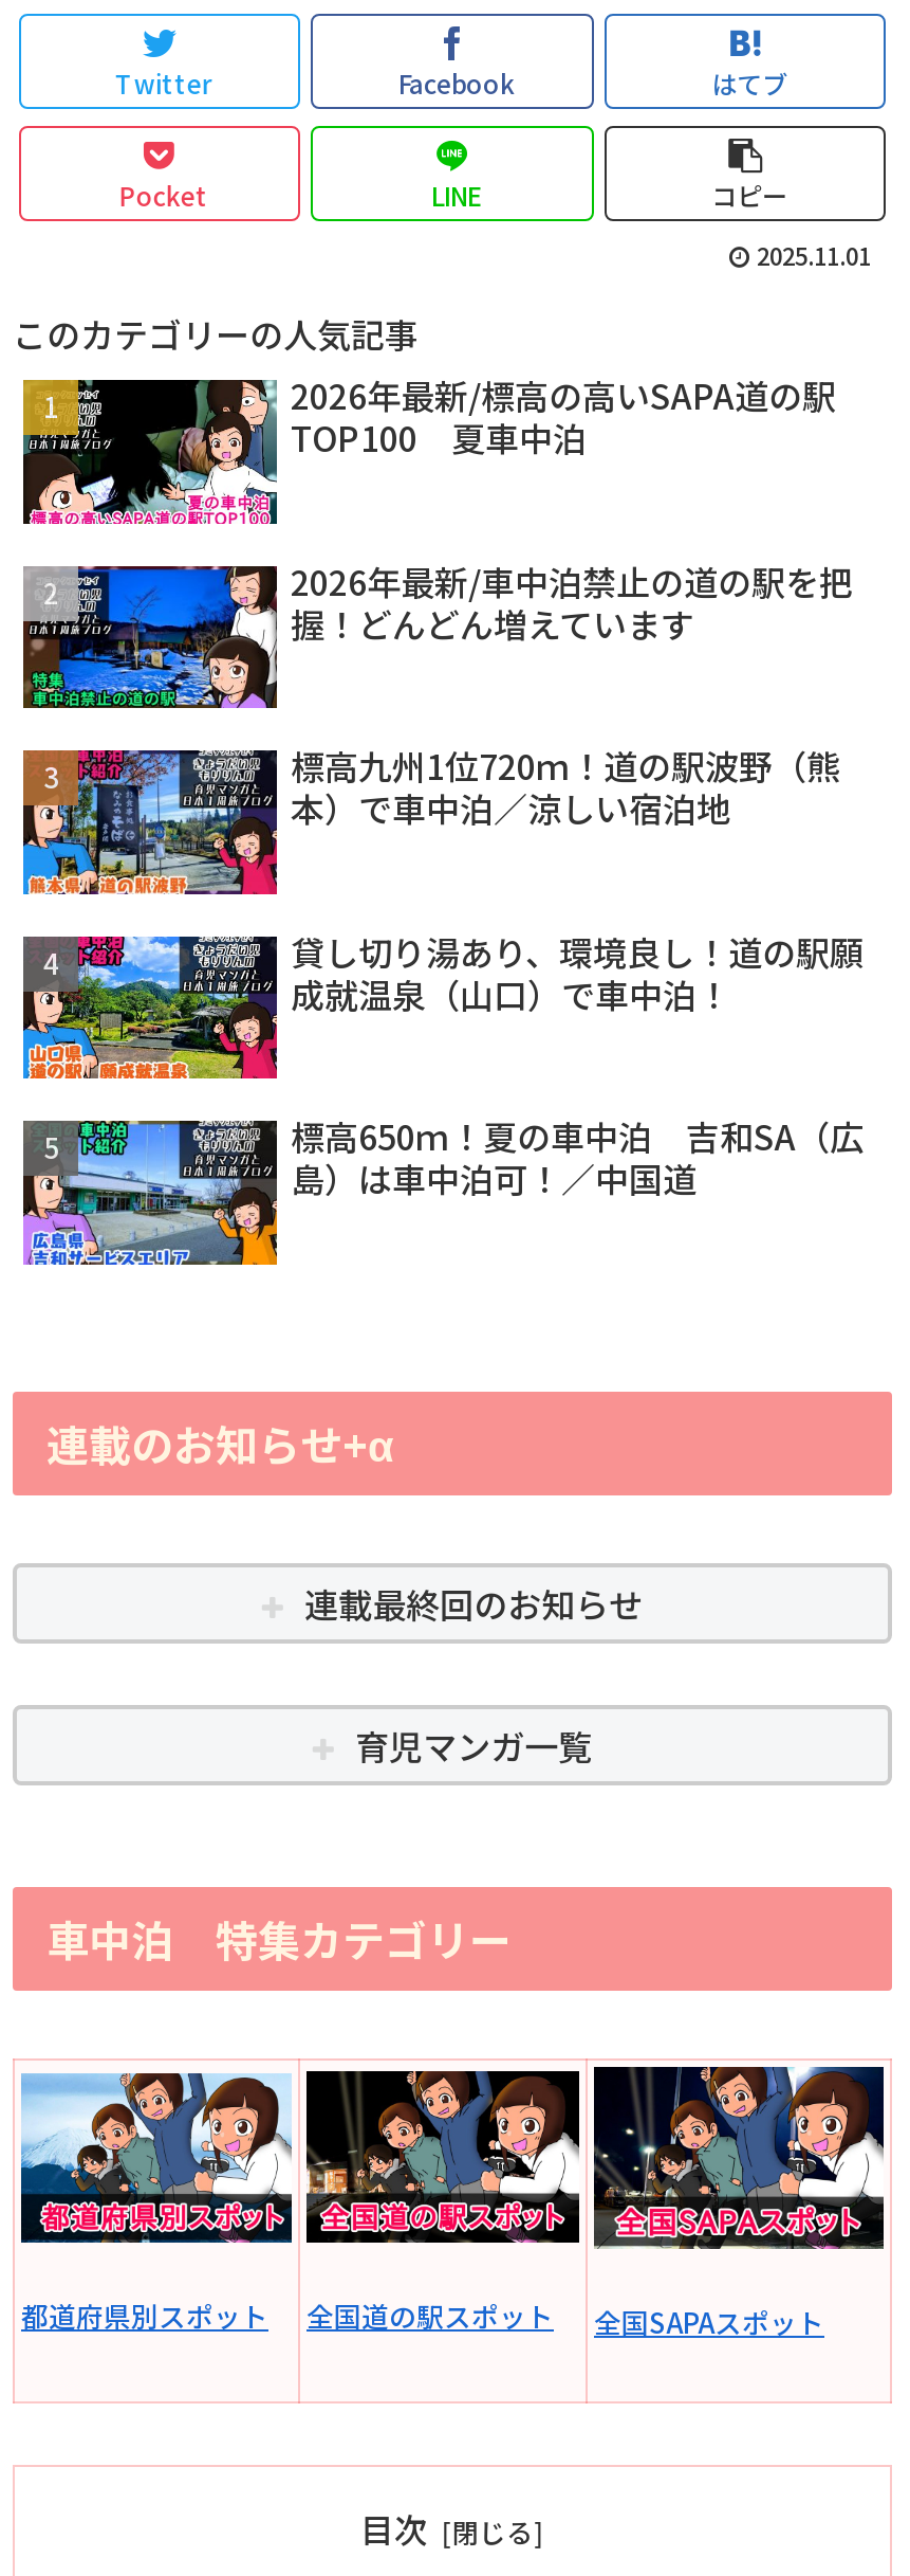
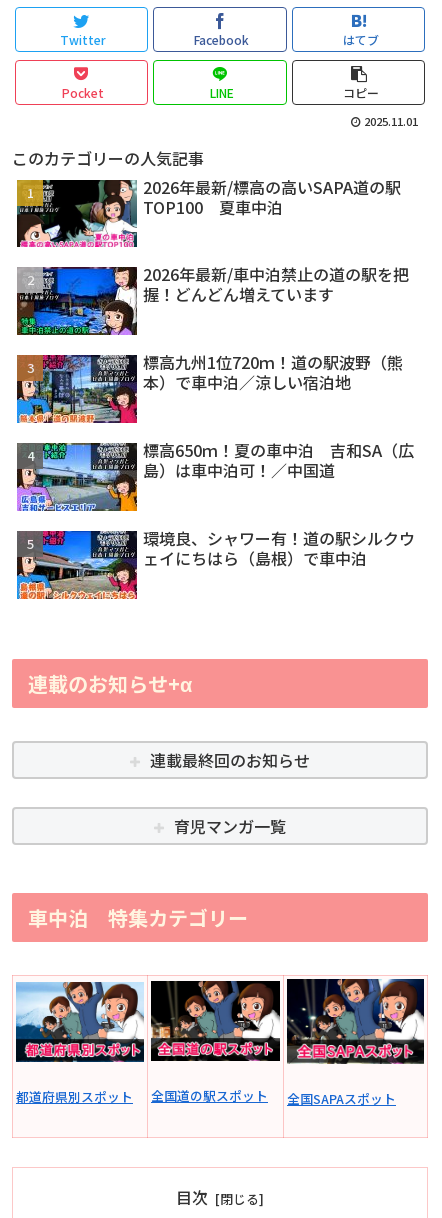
[27,925,863,1081] [image] | 貸し切り湯あり、環境良し！道の駅願 | 成就温泉（山口）で車中泊！ -> none
moved [23,1110,863,1271] -> [17,438,414,514]: [image] | 標高650ｍ！夏の車中泊 吉和SA（広 | 島）は車中泊可！／中国道
none -> [16,526,415,600] [image] | 環境良、シャワー有！道の駅シルクウ | ェイにちはら（島根）で車中泊

